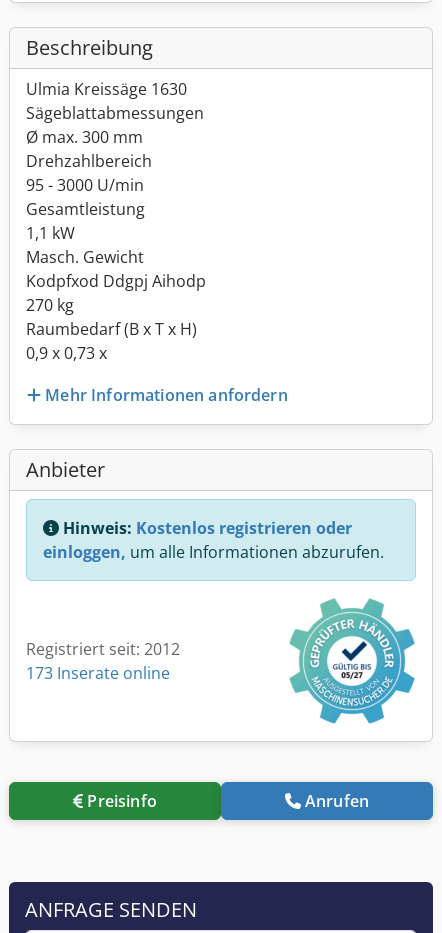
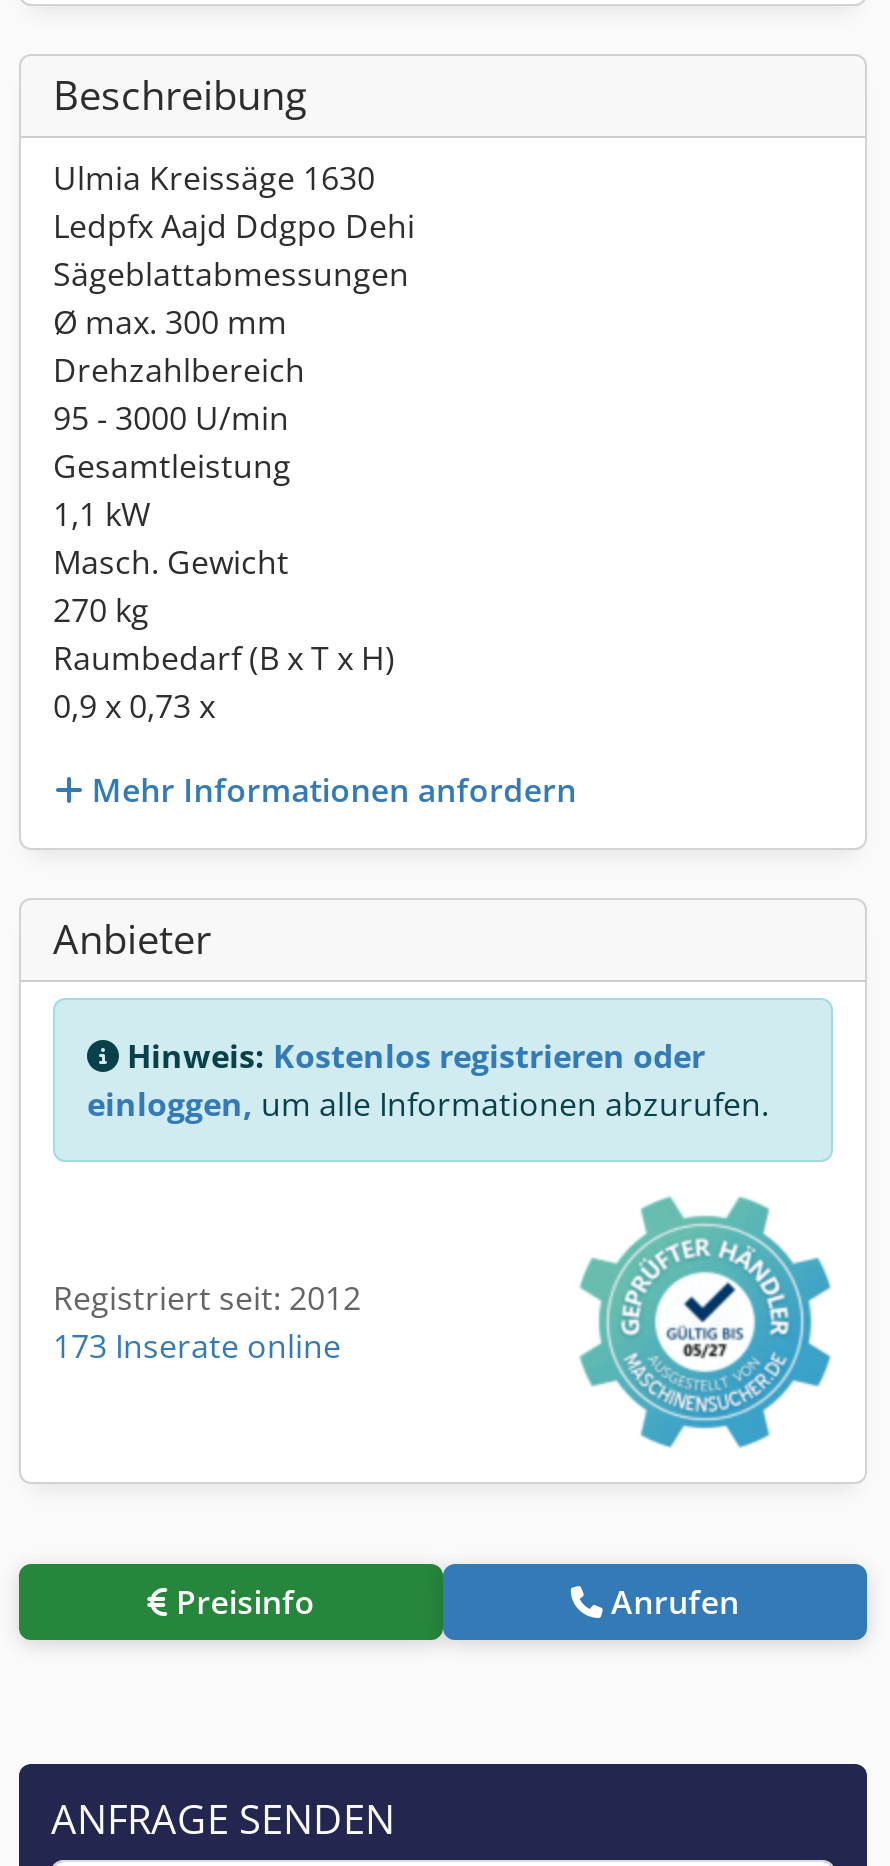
none -> [53,204,415,248] Ledpfx Aajd Ddgpo Dehi
moved [26,102,204,268] -> [53,252,409,584]: Sägeblattabmessungen | Ø max. 300 mm | Drehzahlbereich | 95 - 3000 U/min | Gesamtleistung | 1,1 kW | Masch. Gewicht
[26,270,206,292] Kodpfxod Ddgpj Aihodp -> none

